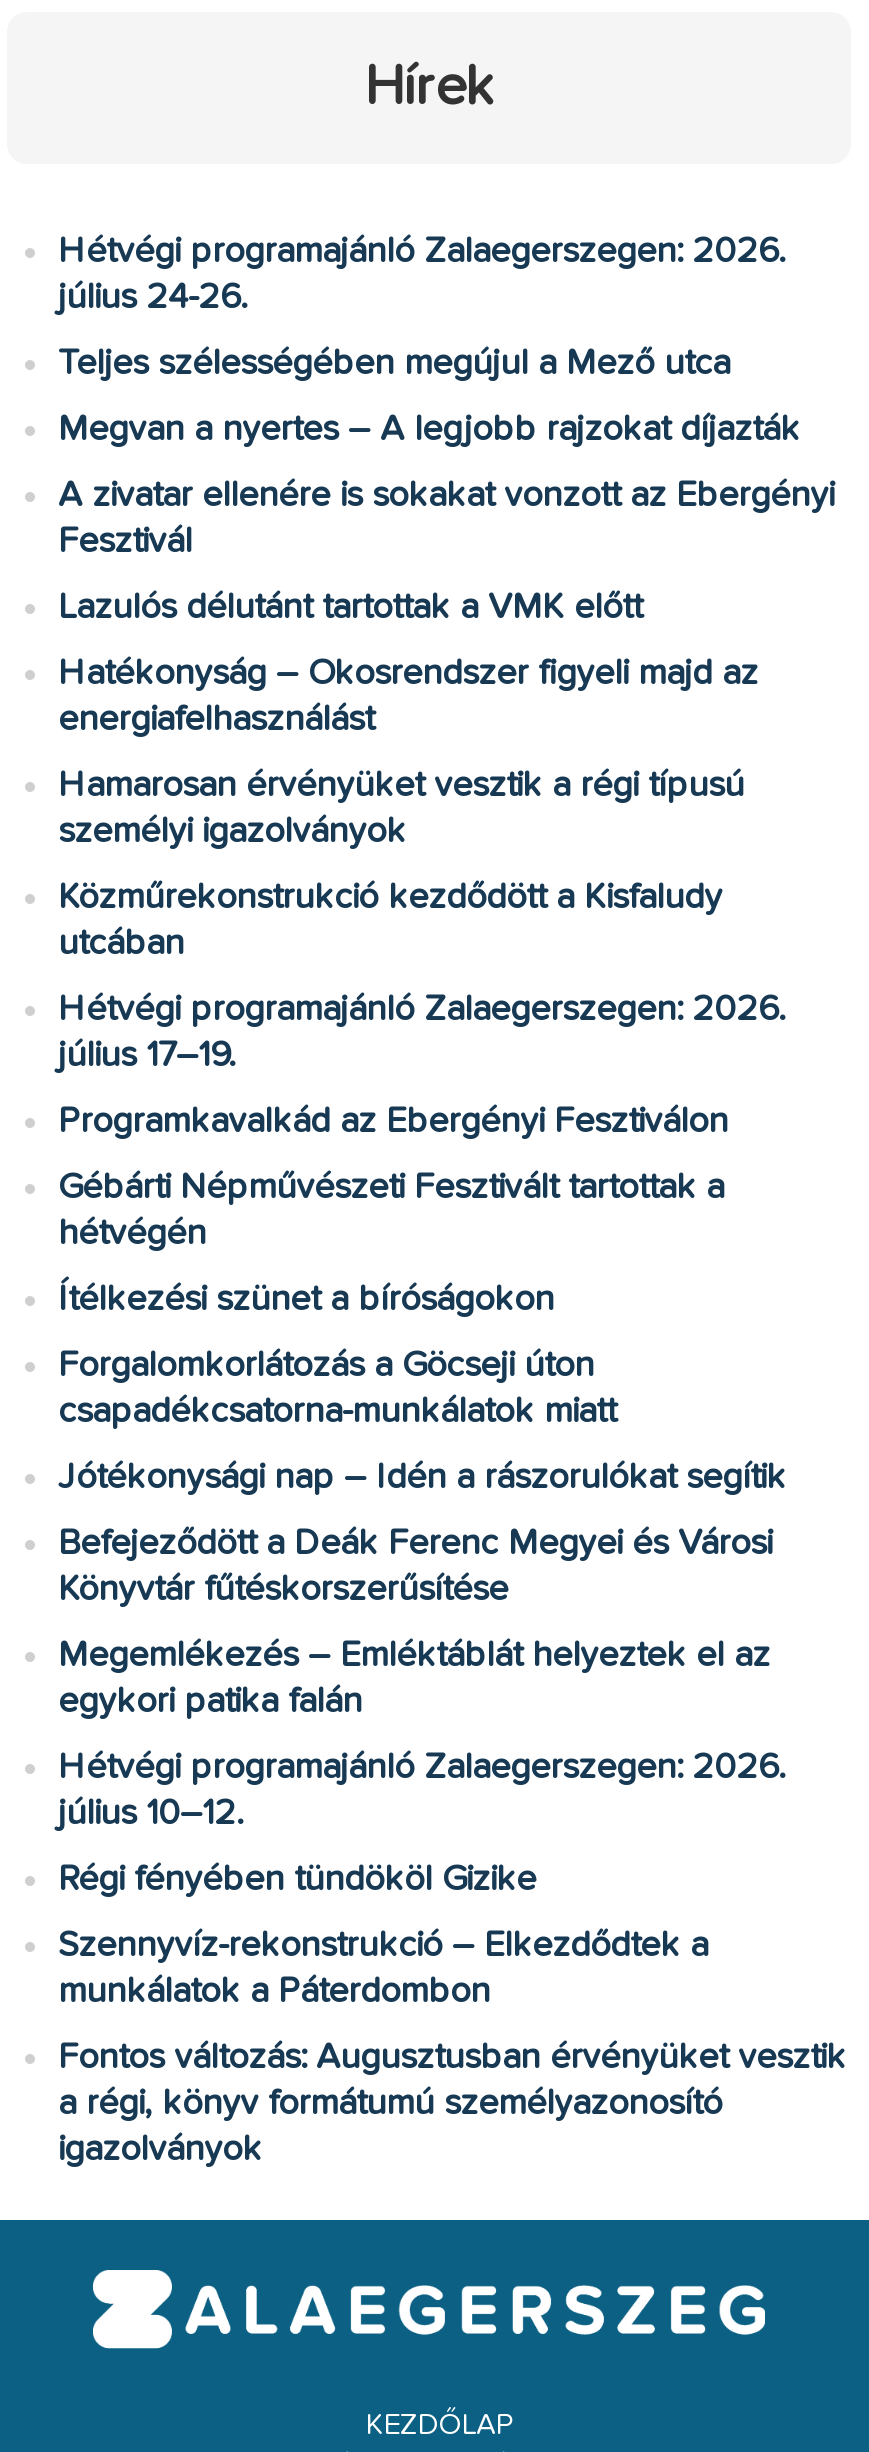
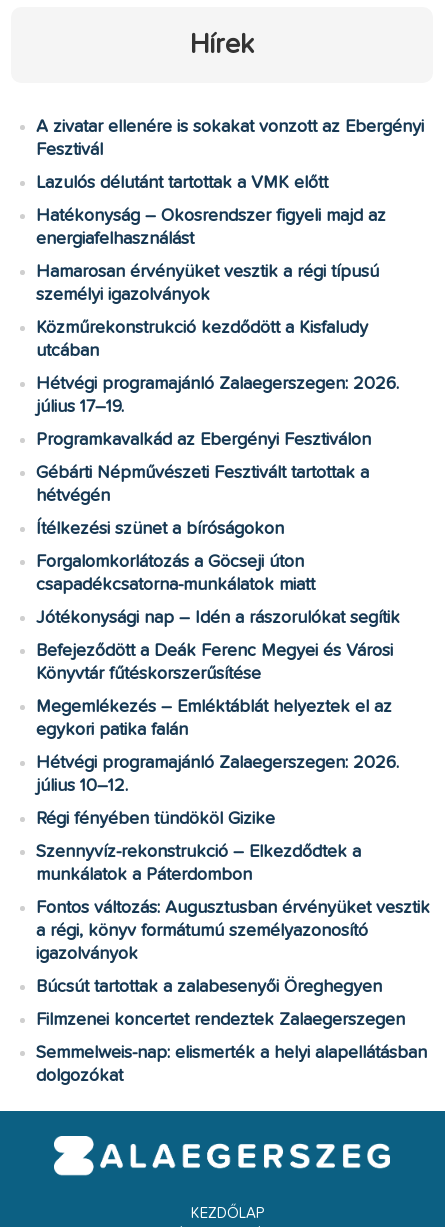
[58,234,800,448] Hétvégi programajánló Zalaegerszegen: 2026. | július 24-26. | Teljes szélességében megújul a Mező utca | Megvan a nyertes – A legjobb rajzokat díjazták -> none
moved [58,478,846,2168] -> [36,118,430,963]: A zivatar ellenére is sokakat vonzott az Ebergényi | Fesztivál | Lazulós délutánt tartottak a VMK előtt | ... | a régi, könyv formátumú személyazonosító | igazolványok
none -> [36,978,427,1085] Búcsút tartottak a zalabesenyői Öreghegyen | Filmzenei koncertet rendeztek Zalaegerszegen | Semmelweis-nap: elismerték a helyi alapellátásban | dolgozókat

